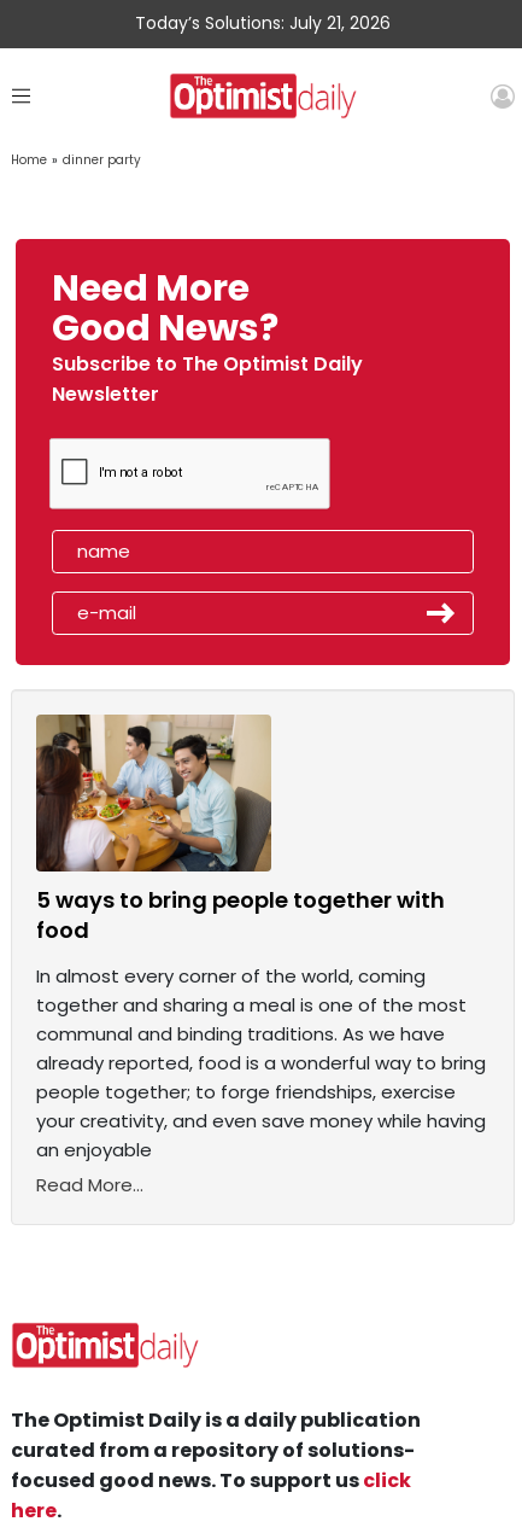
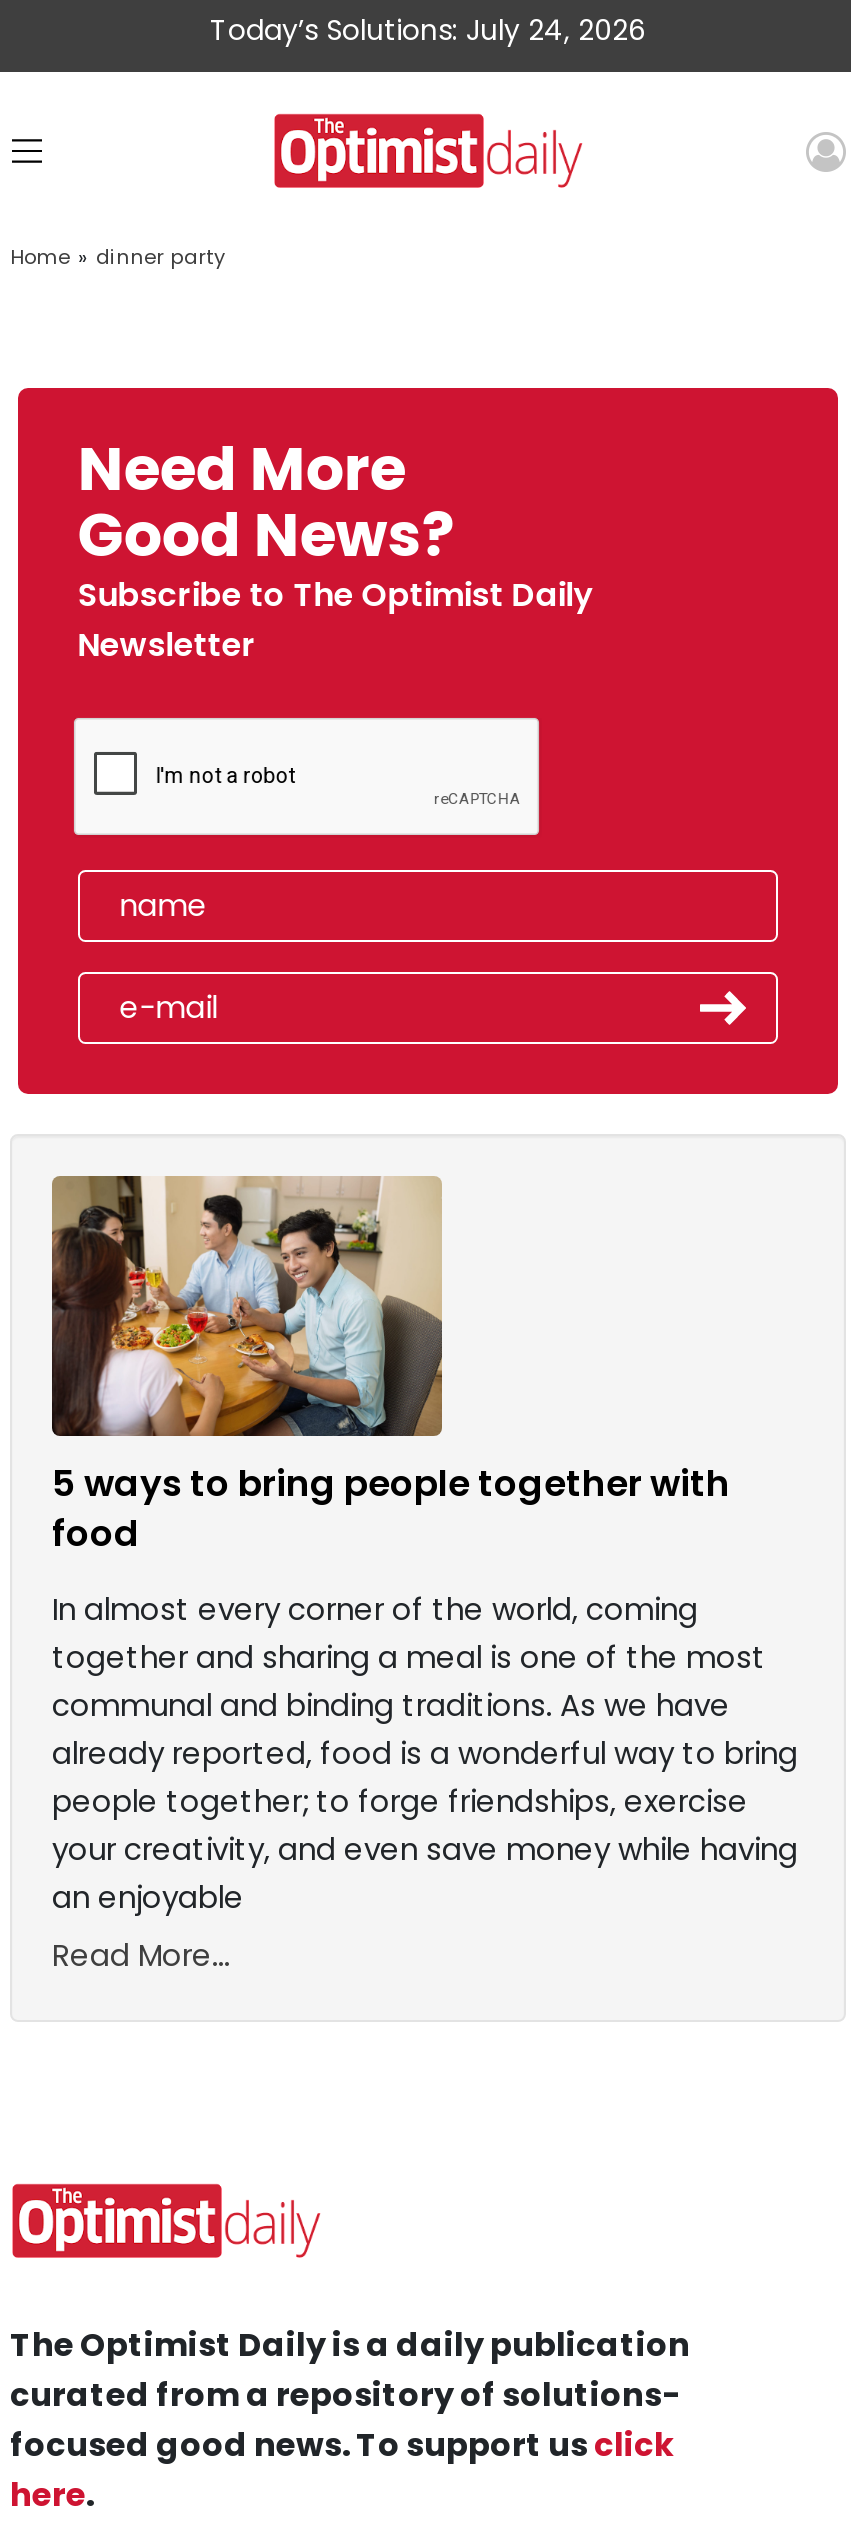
[135,11,391,35] Today’s Solutions: July 21, 2026 -> [210,10,646,50] Today’s Solutions: July 24, 2026

